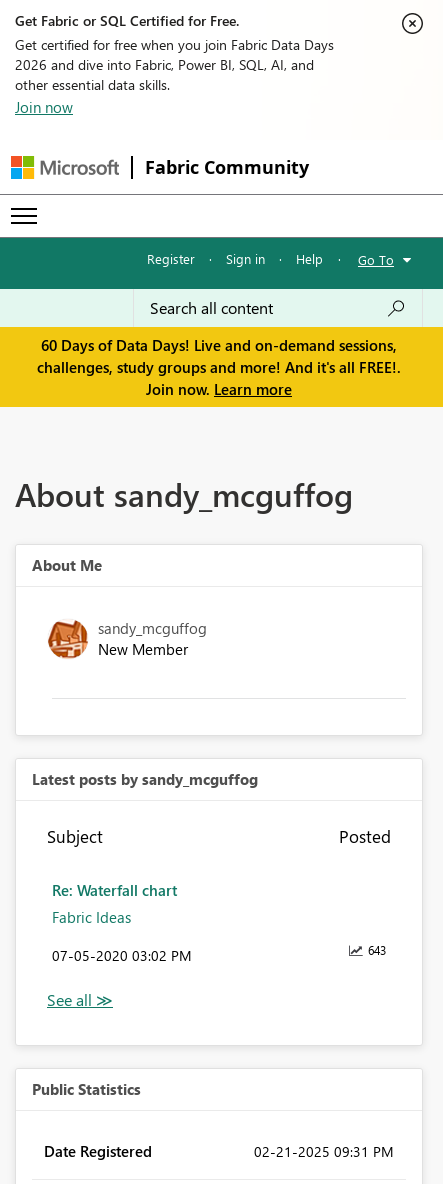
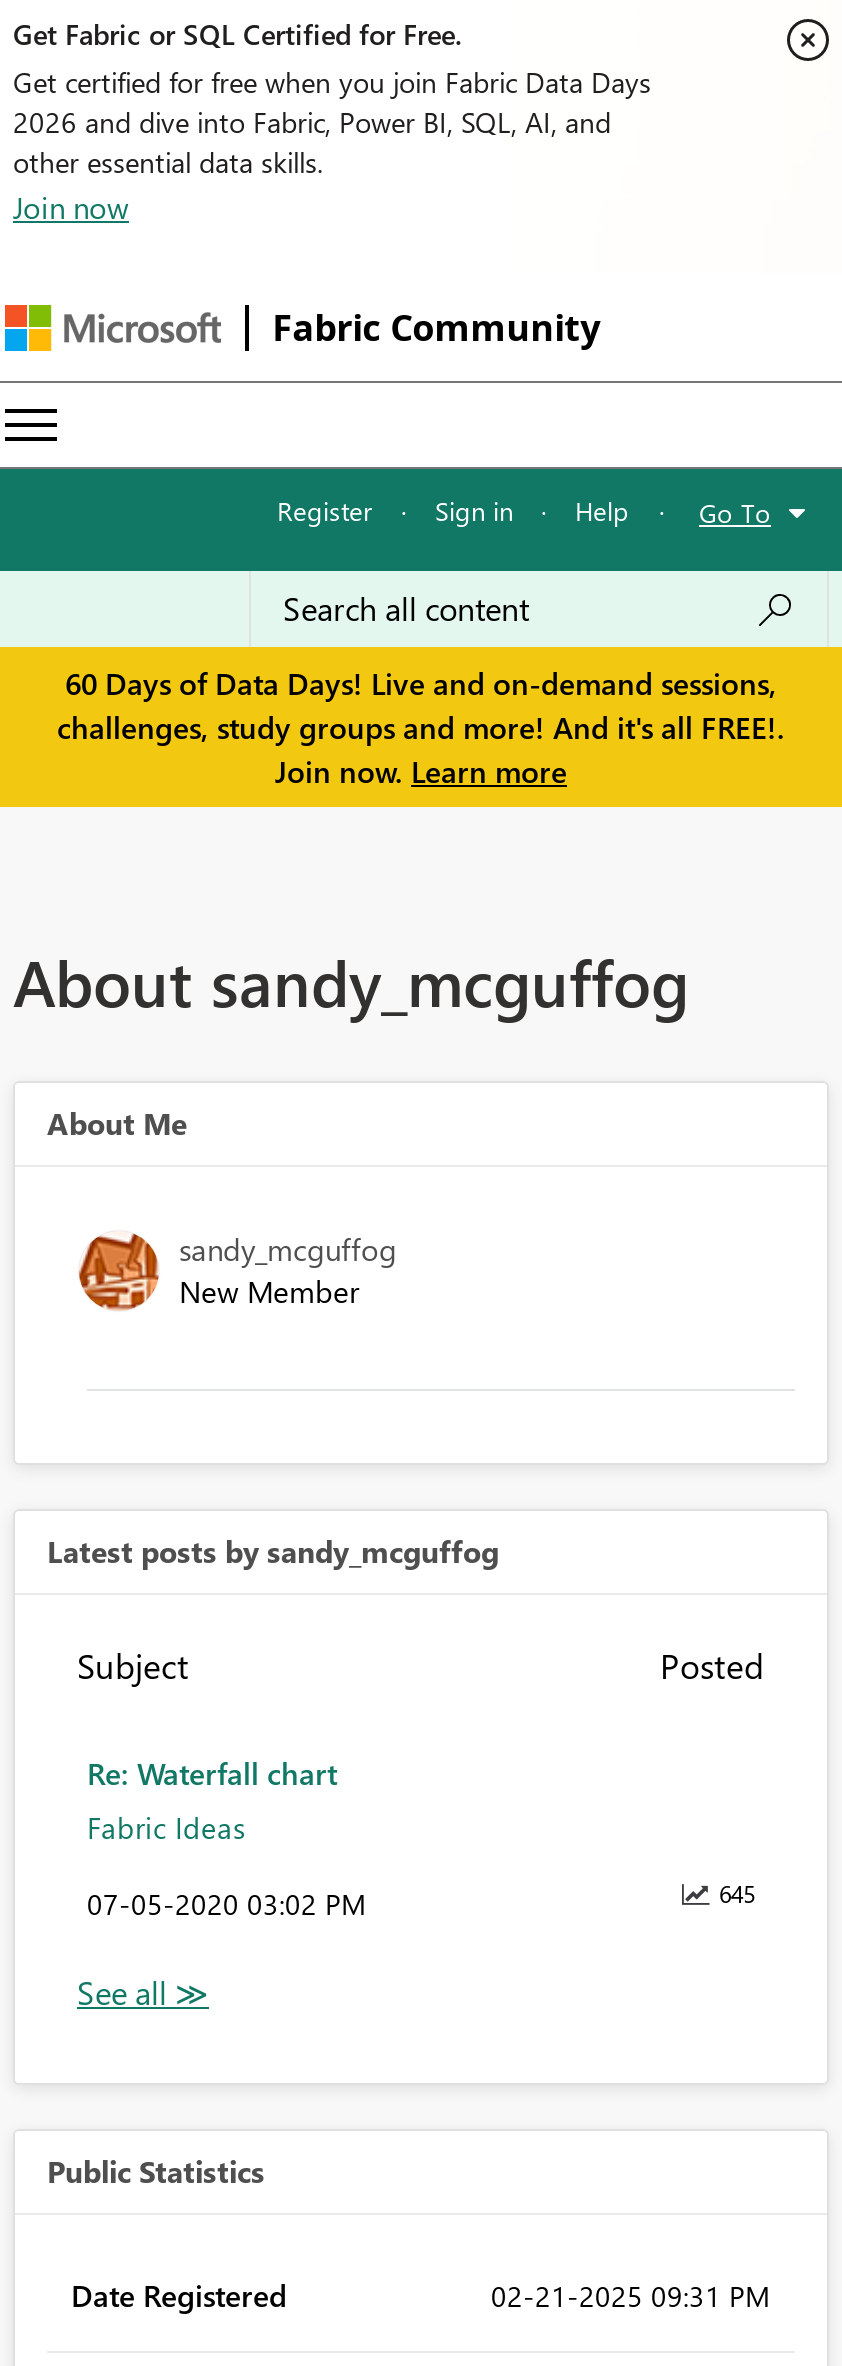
[365,942,386,958] 643 -> [713,1878,755,1910] 645

